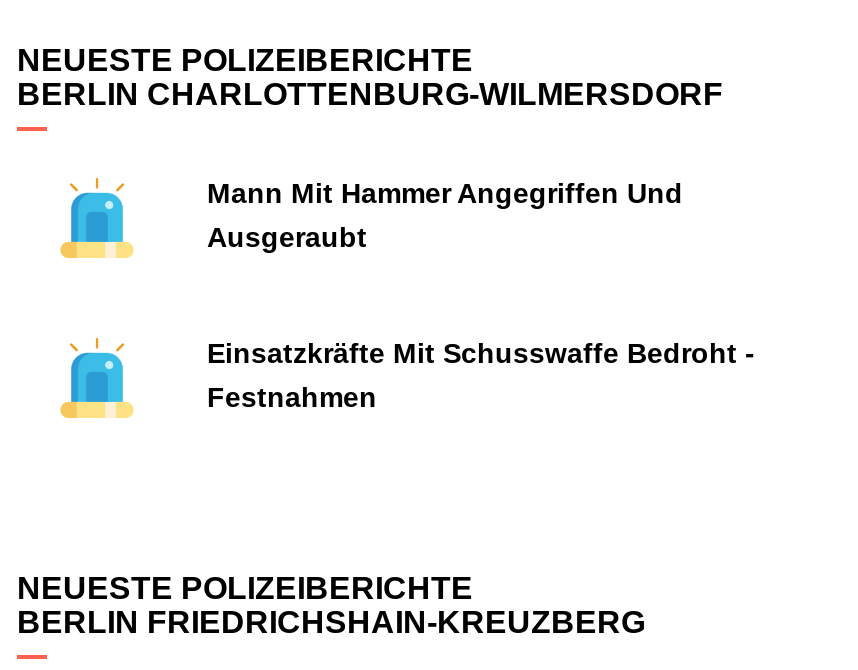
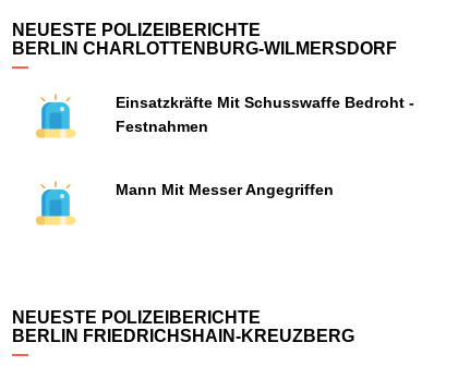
[207,177,683,253] Mann Mit Hammer Angegriffen Und | Ausgeraubt -> none
moved [207,337,755,413] -> [116,94,414,135]: Einsatzkräfte Mit Schusswaffe Bedroht - | Festnahmen
none -> [116,181,334,198] Mann Mit Messer Angegriffen

